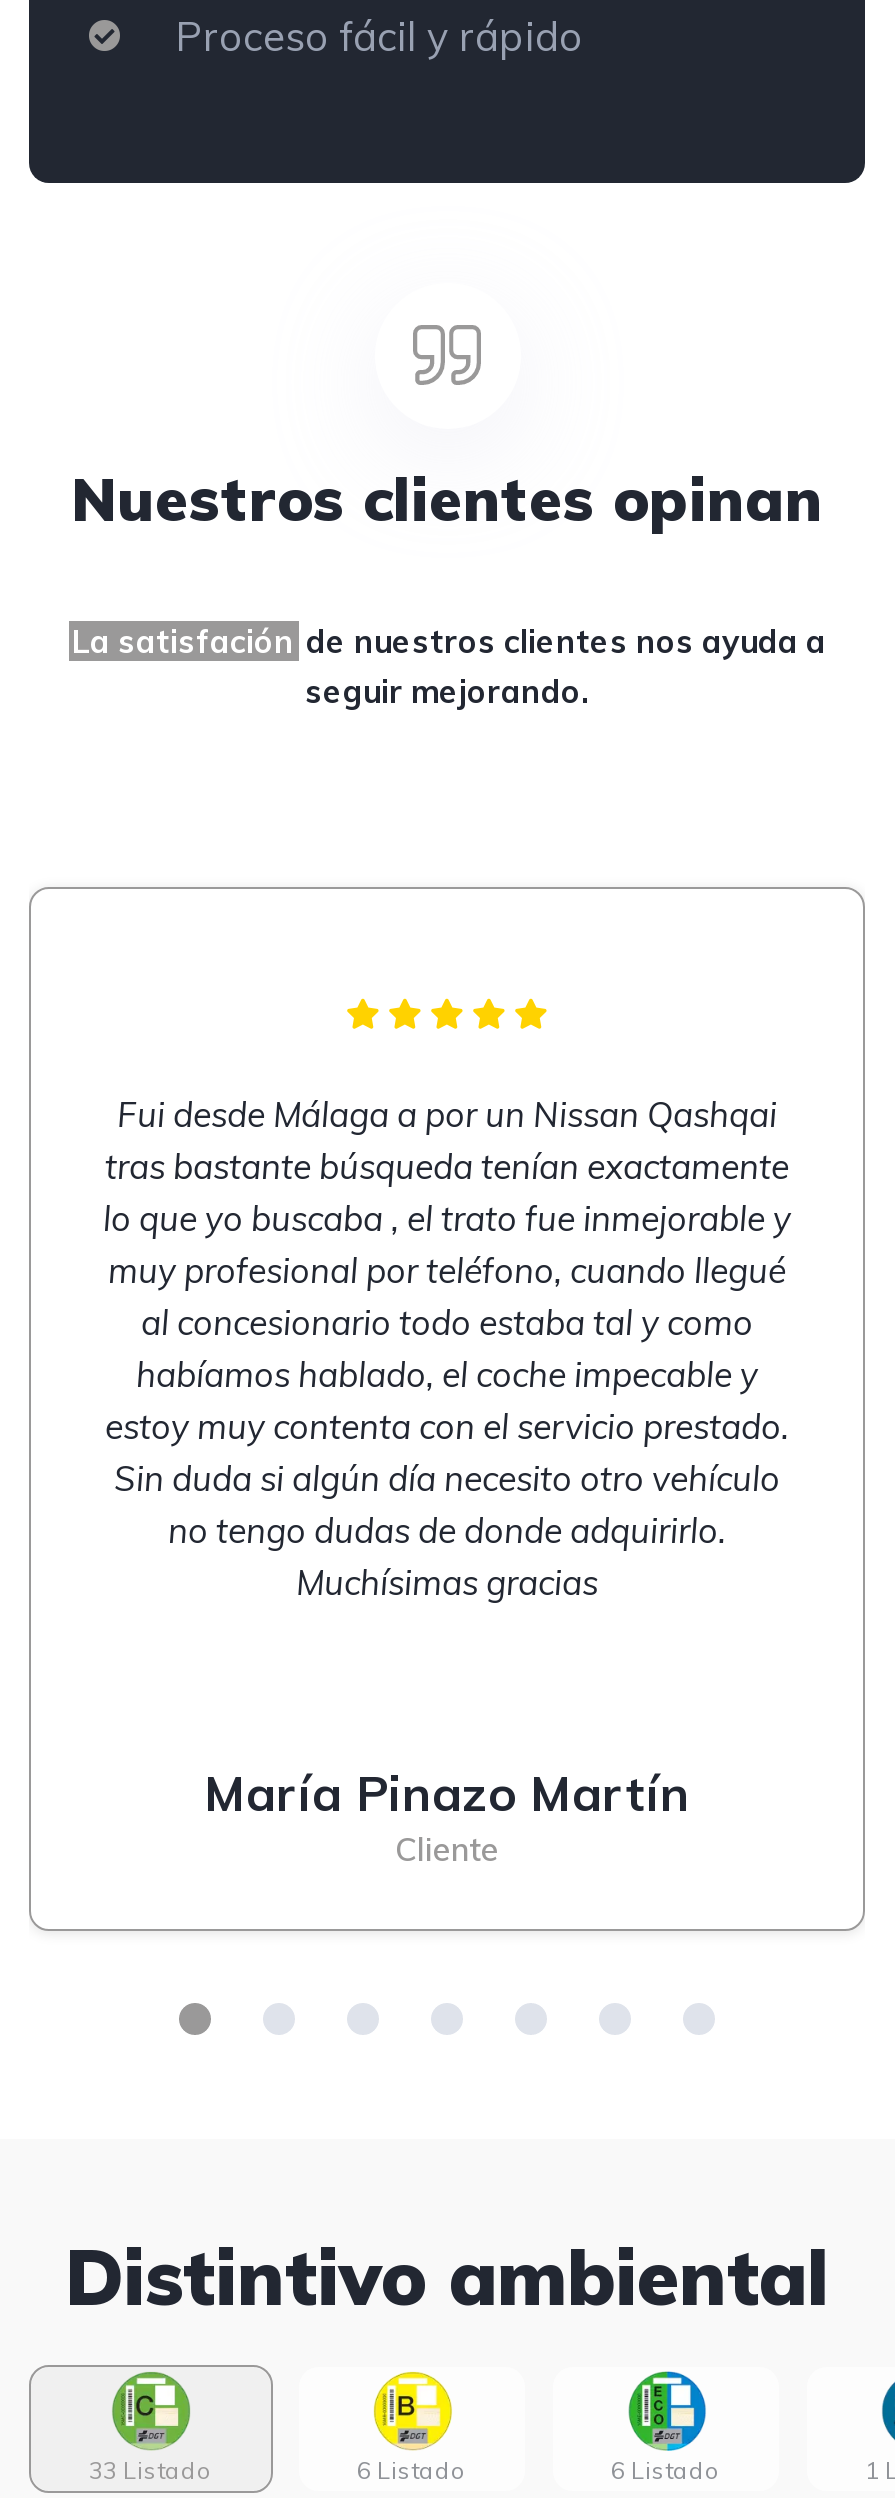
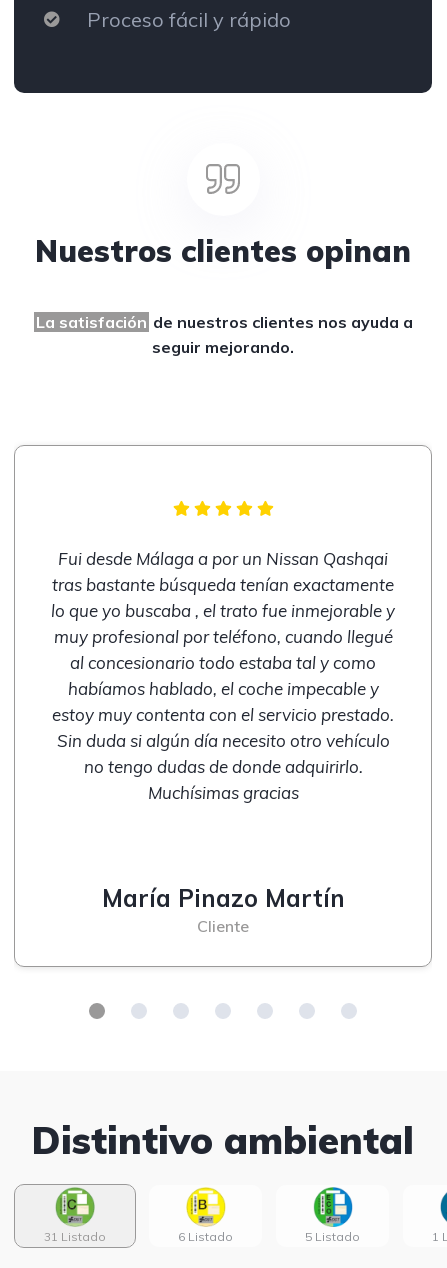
[89,2455,213,2485] 33 Listado -> [44,1229,106,1244] 31 Listado
[611,2455,721,2485] 6 Listado -> [305,1229,360,1244] 5 Listado

